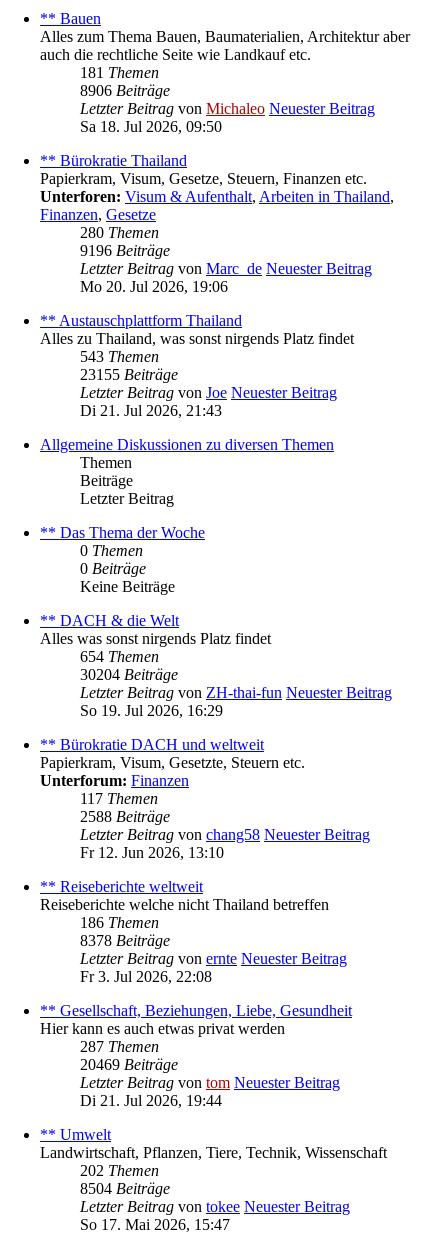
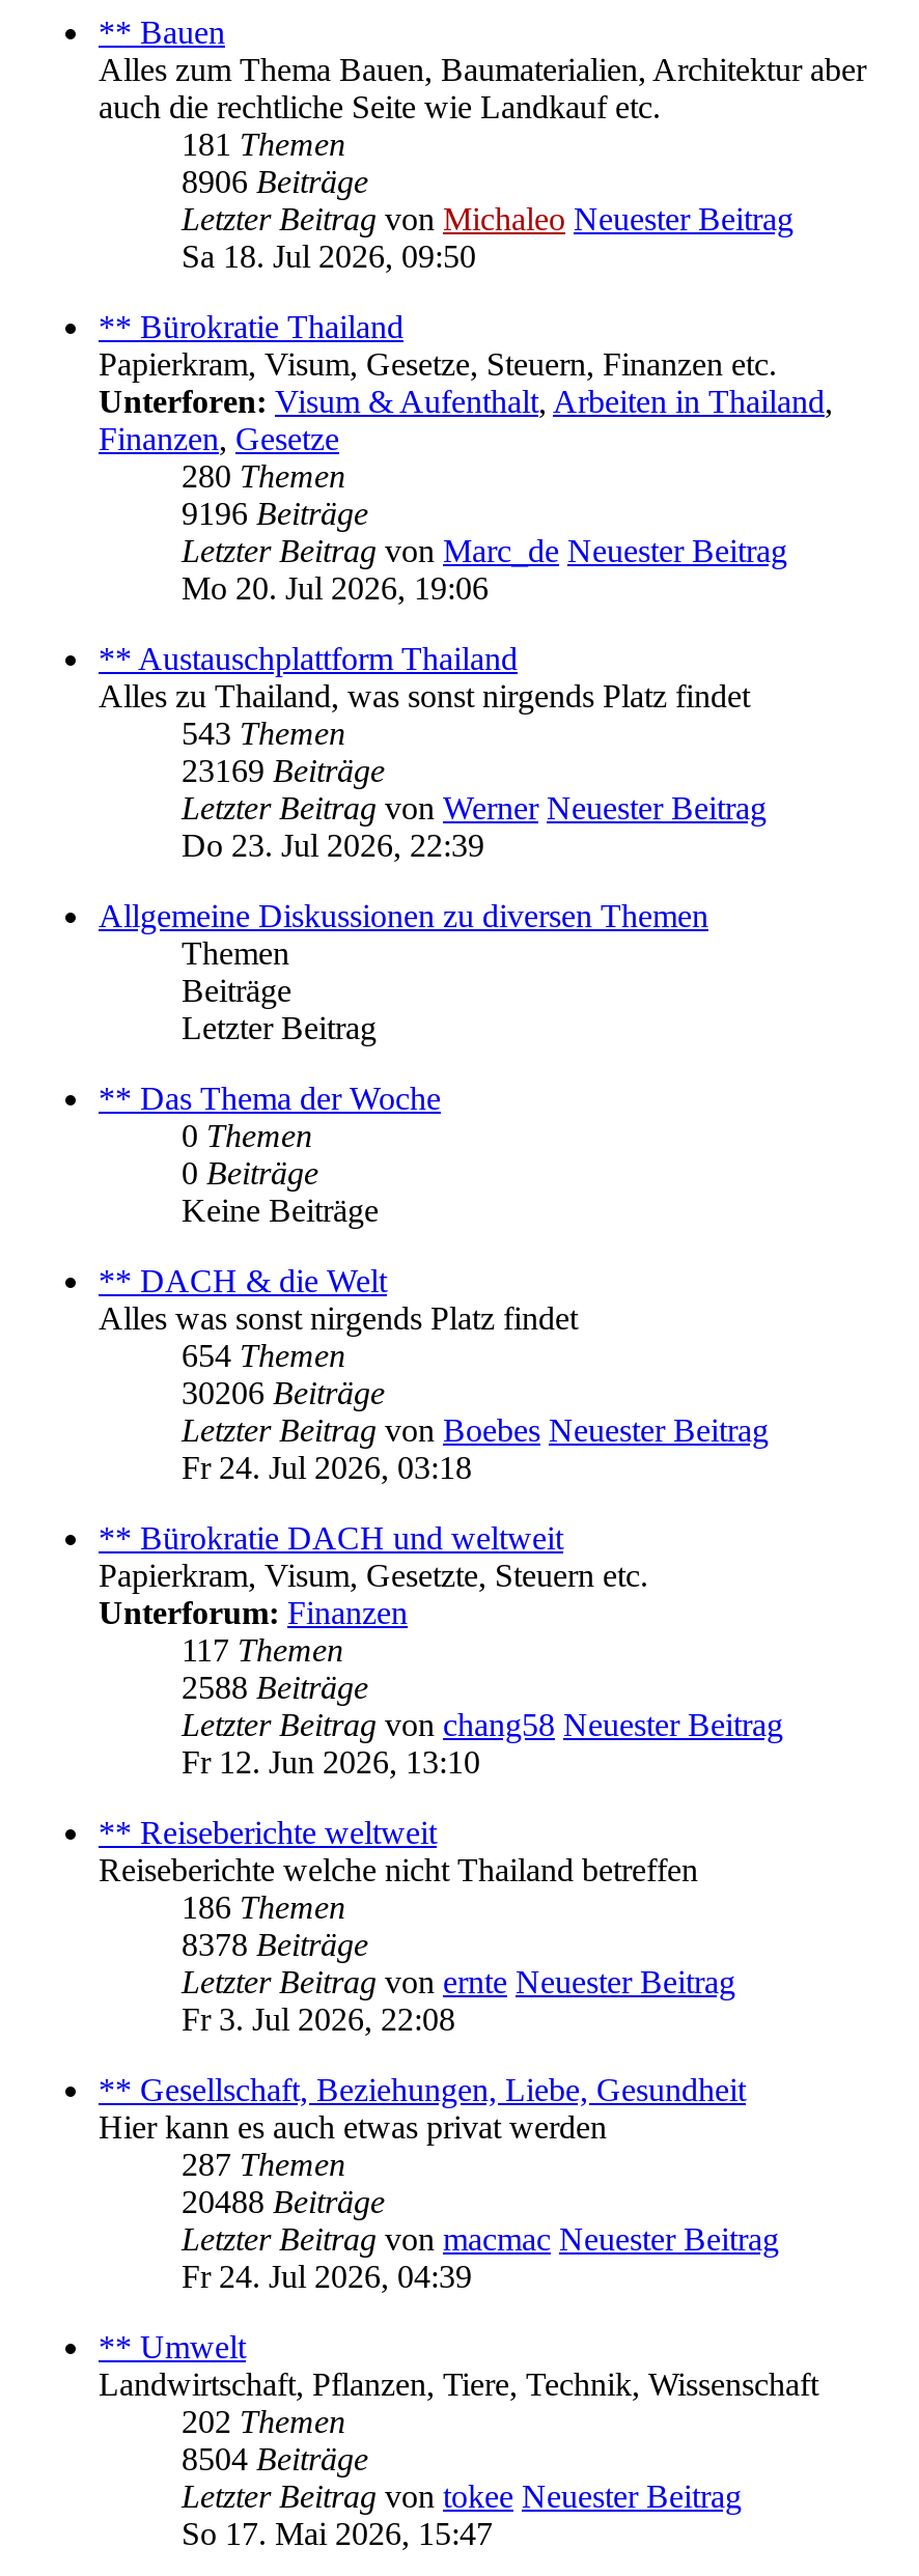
[80,366,178,383] 23155 Beiträge -> [182,754,385,789] 23169 Beiträge
[80,384,337,401] Letzter Beitrag von Joe Neuester Beitrag -> [182,791,767,826] Letzter Beitrag von Werner Neuester Beitrag
[80,402,222,419] Di 21. Jul 2026, 21:43 -> [182,828,484,863] Do 23. Jul 2026, 22:39
[80,666,178,683] 30204 Beiträge -> [182,1376,385,1411] 30206 Beiträge
[80,684,392,701] Letzter Beitrag von ZH-thai-fun Neuester Beitrag -> [182,1413,769,1448] Letzter Beitrag von Boebes Neuester Beitrag
[80,702,223,719] So 19. Jul 2026, 16:29 -> [182,1450,472,1486] Fr 24. Jul 2026, 03:18
[80,1056,178,1073] 20469 Beiträge -> [182,2185,385,2220] 20488 Beiträge
[80,1074,340,1091] Letzter Beitrag von tom Neuester Beitrag -> [182,2222,779,2257] Letzter Beitrag von macmac Neuester Beitrag
[80,1092,222,1109] Di 21. Jul 2026, 19:44 -> [182,2259,472,2295] Fr 24. Jul 2026, 04:39

